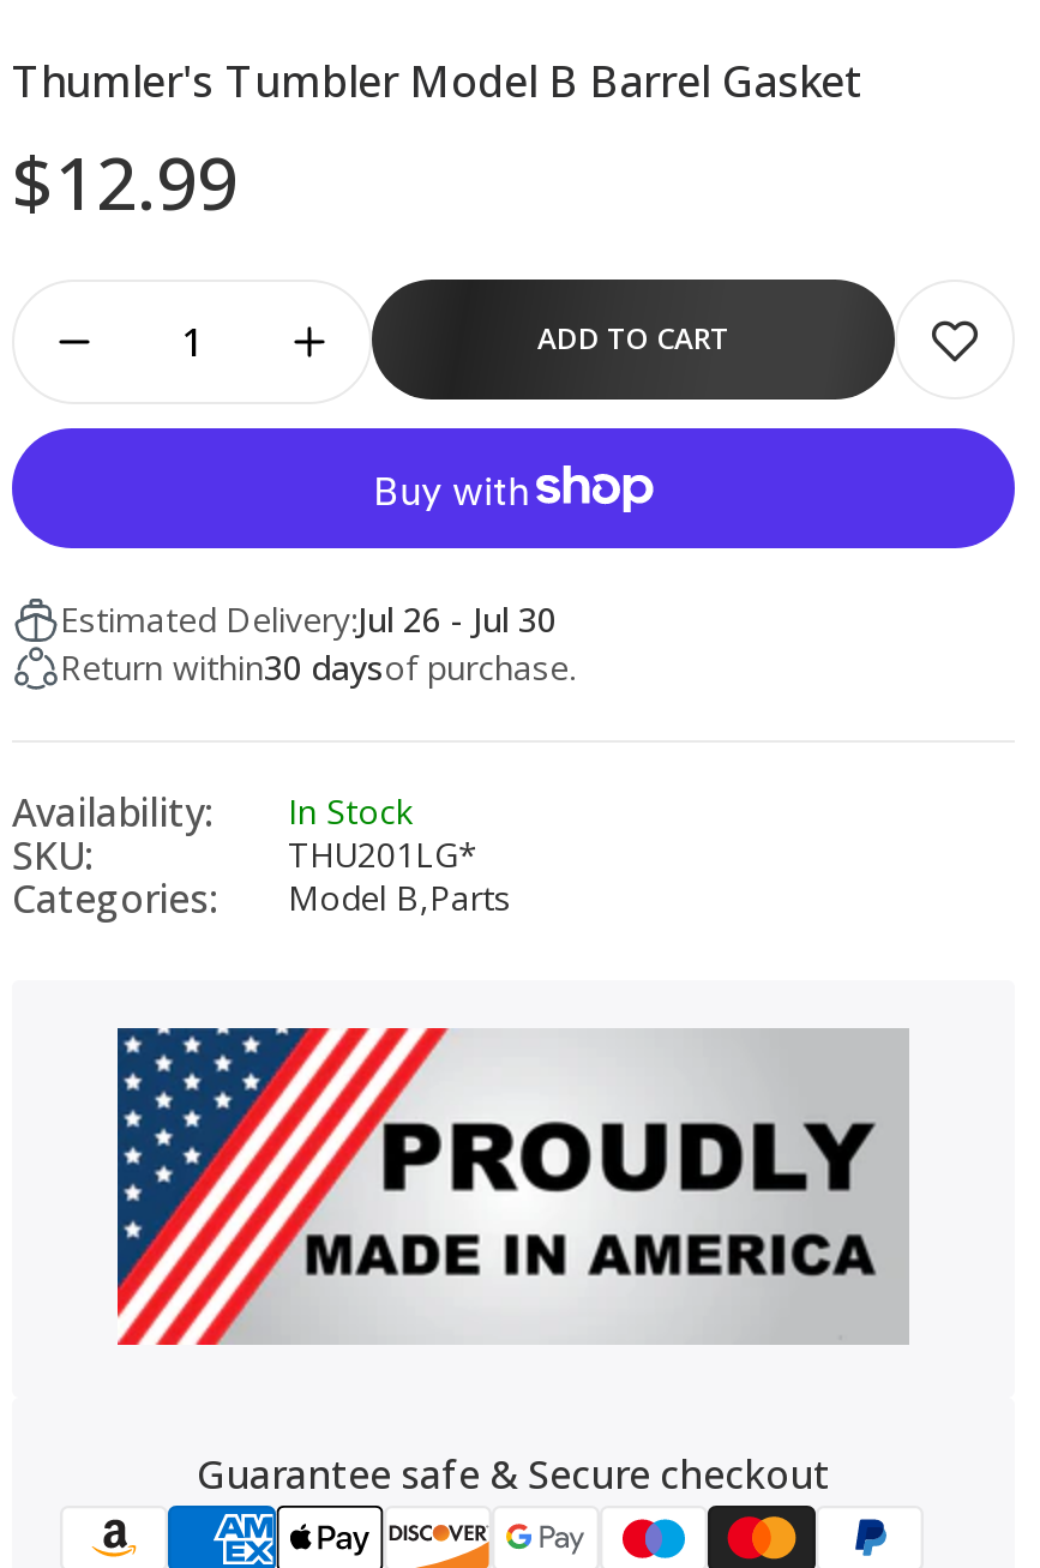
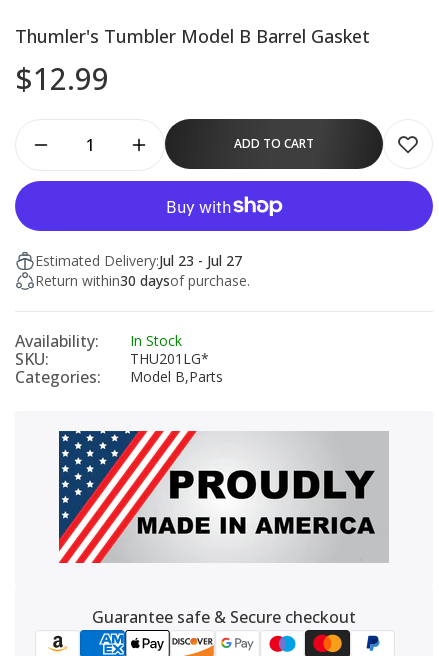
[60,596,557,642] Estimated Delivery:Jul 26 - Jul 30 -> [35,251,242,270] Estimated Delivery:Jul 23 - Jul 27

